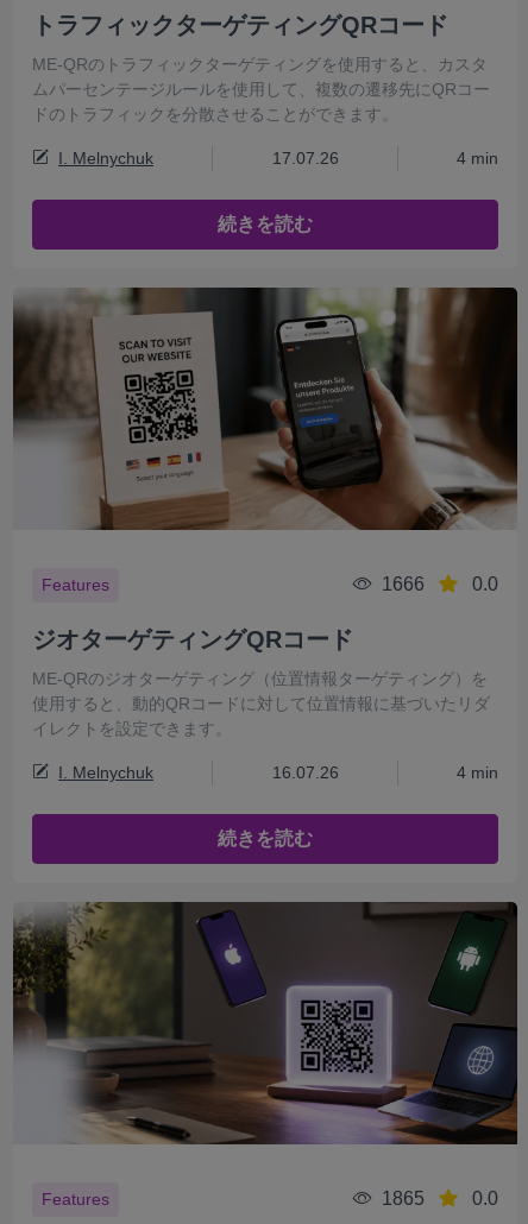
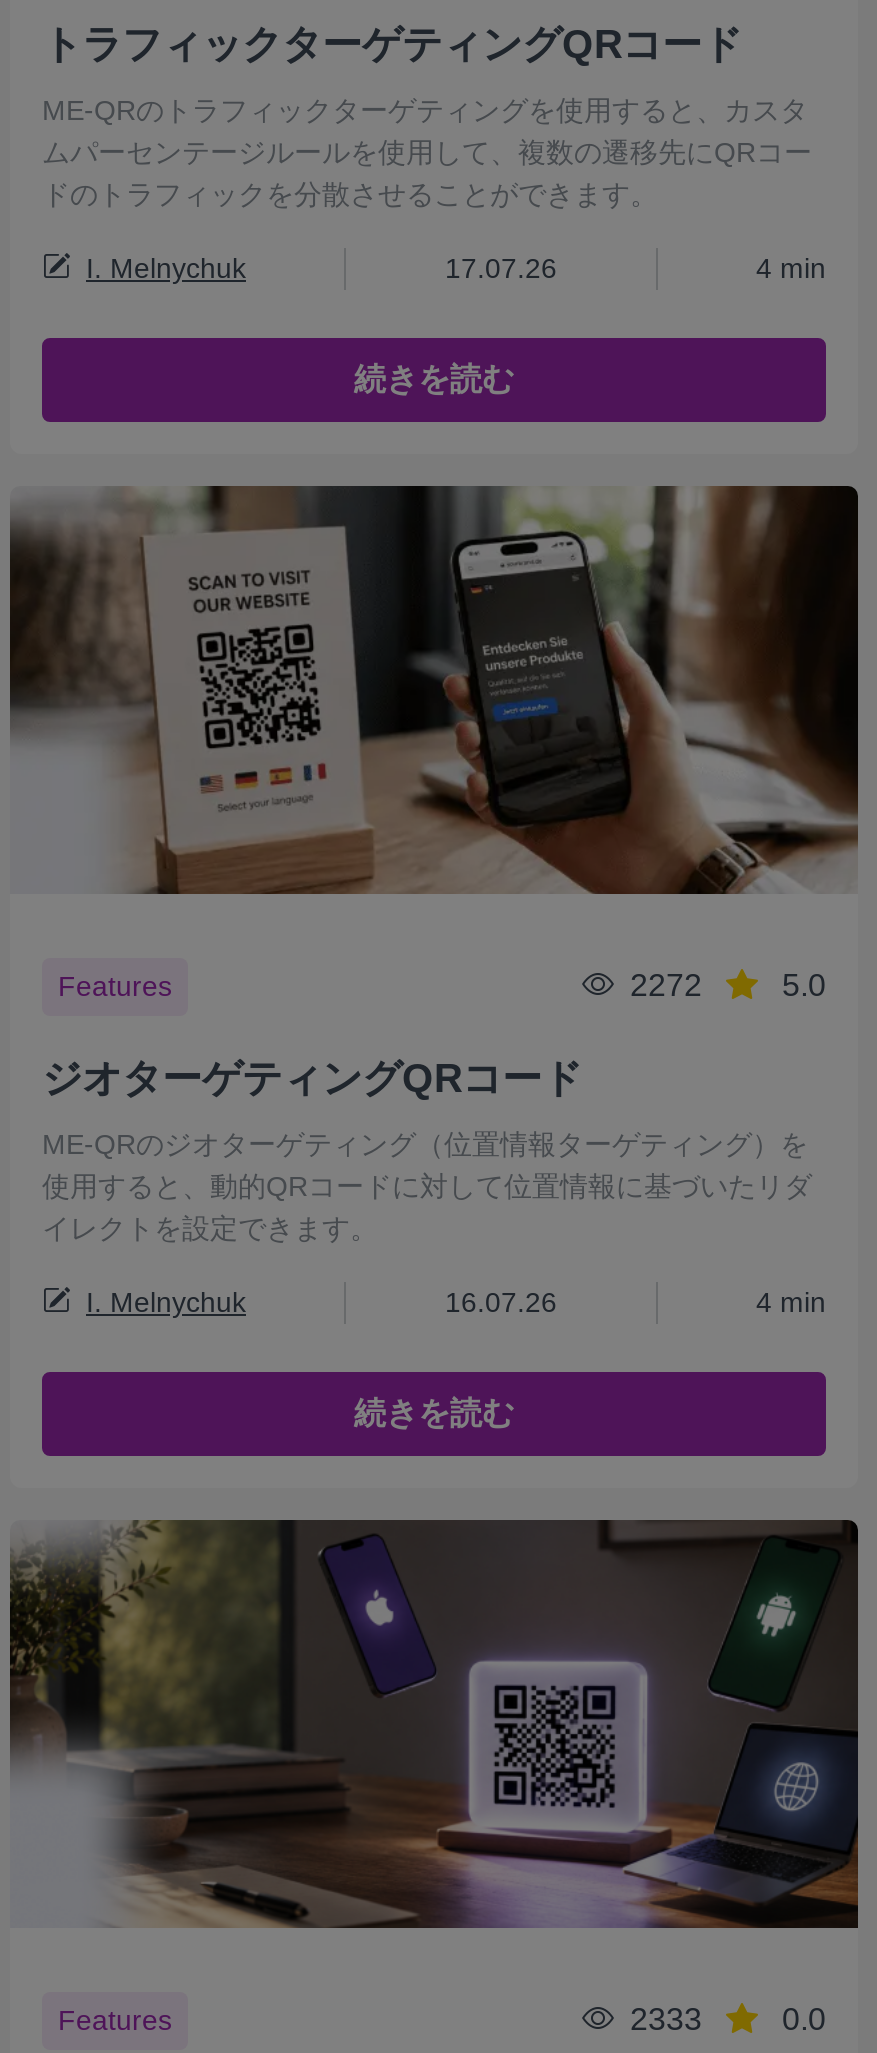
[382,574,425,594] 1666 -> [630,968,702,1002] 2272
[467,574,498,594] 0.0 -> [774,968,826,1002] 5.0
[382,1188,425,1209] 1865 -> [630,2002,702,2036] 2333

